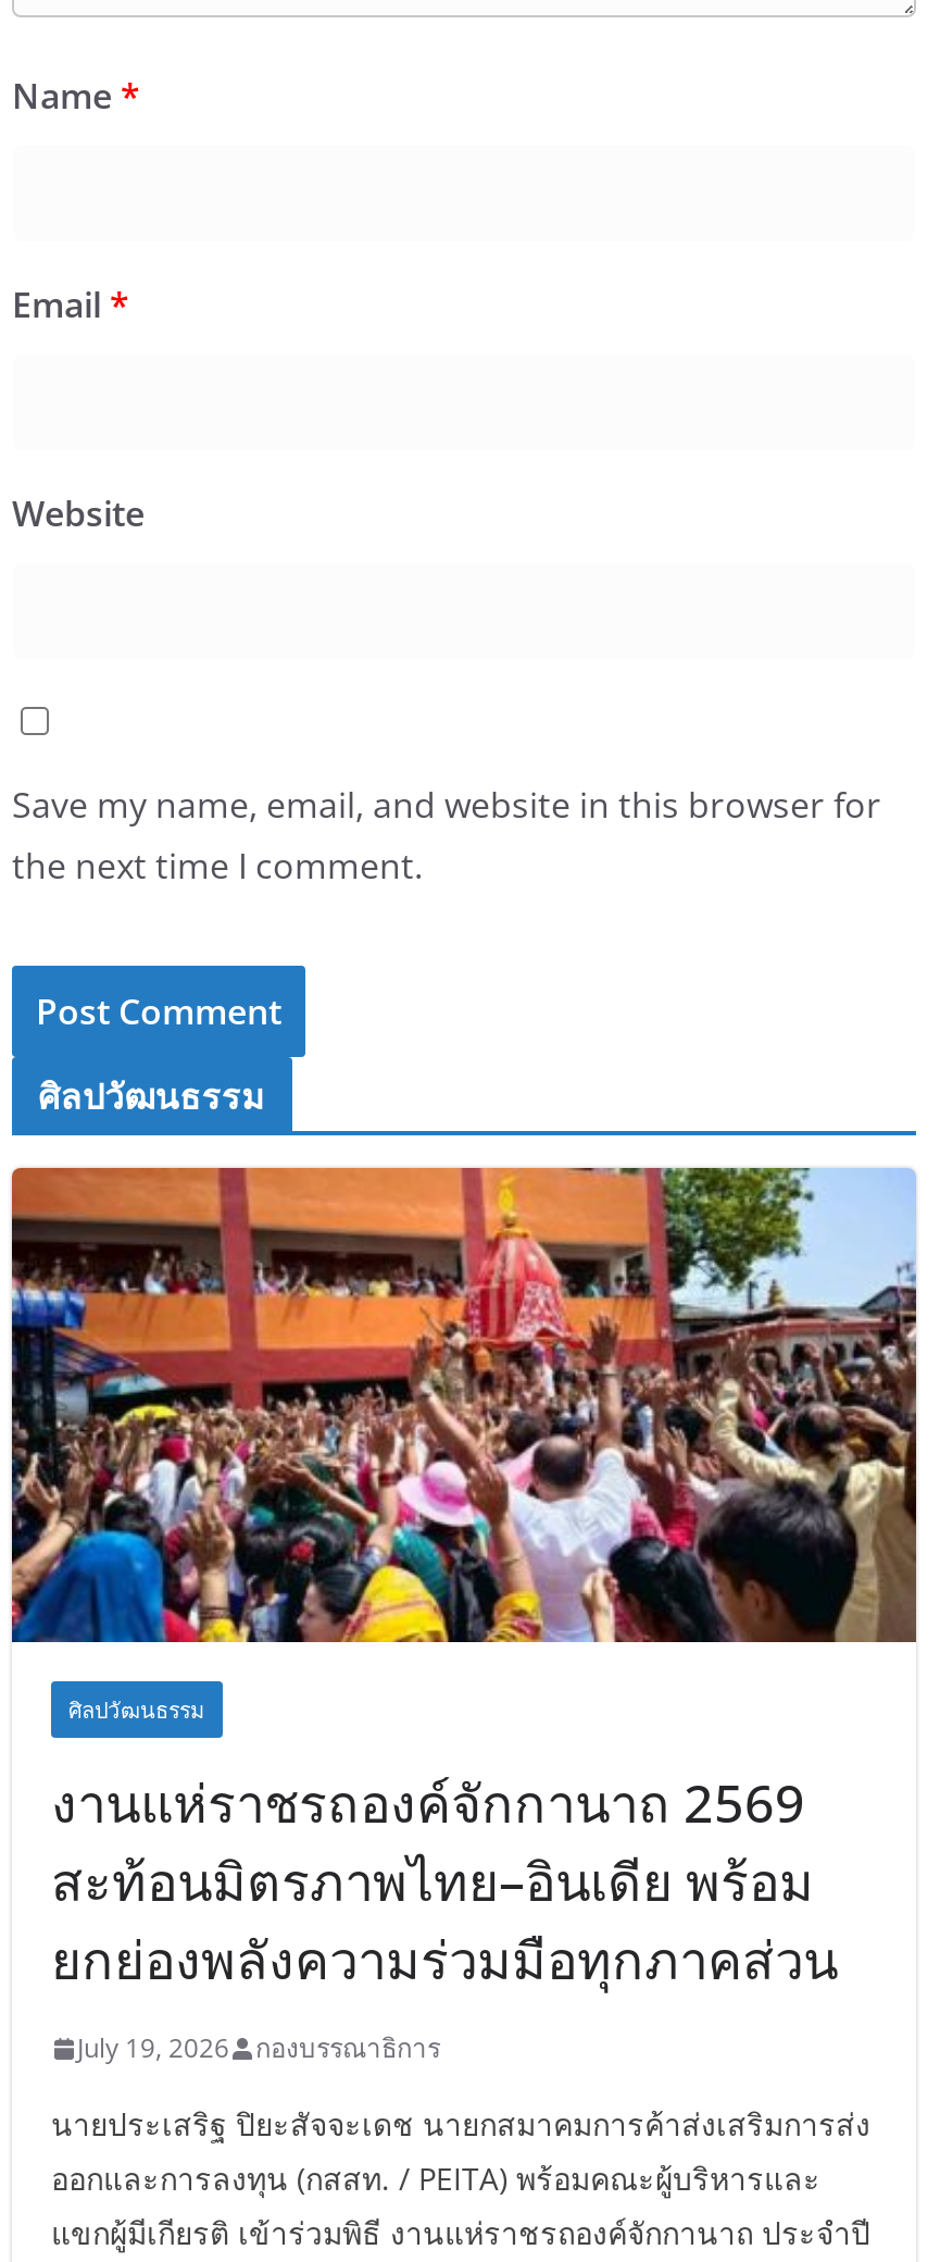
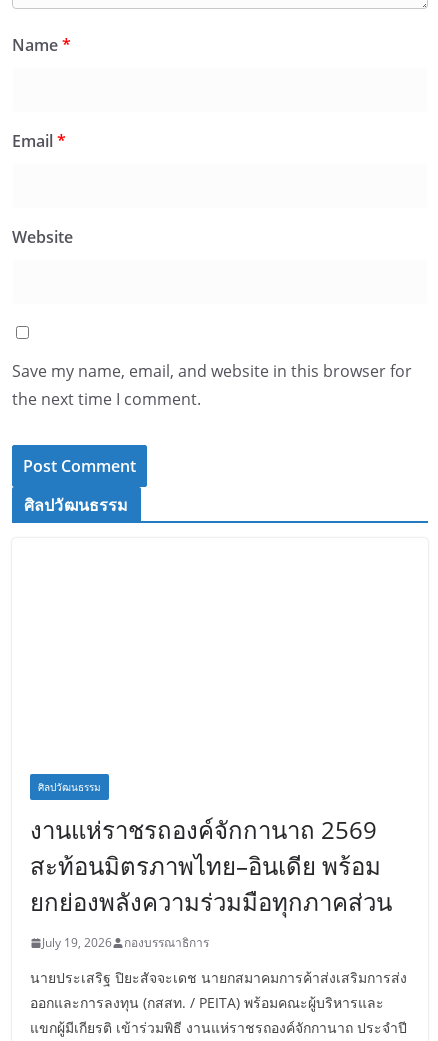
[10,1166,918,1644] [image] -> none

